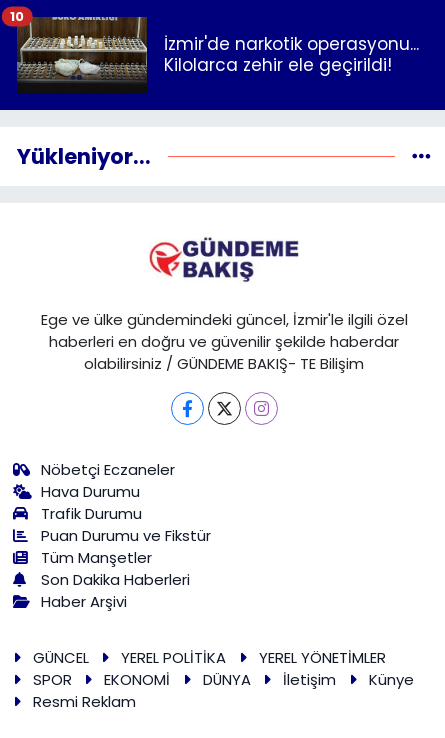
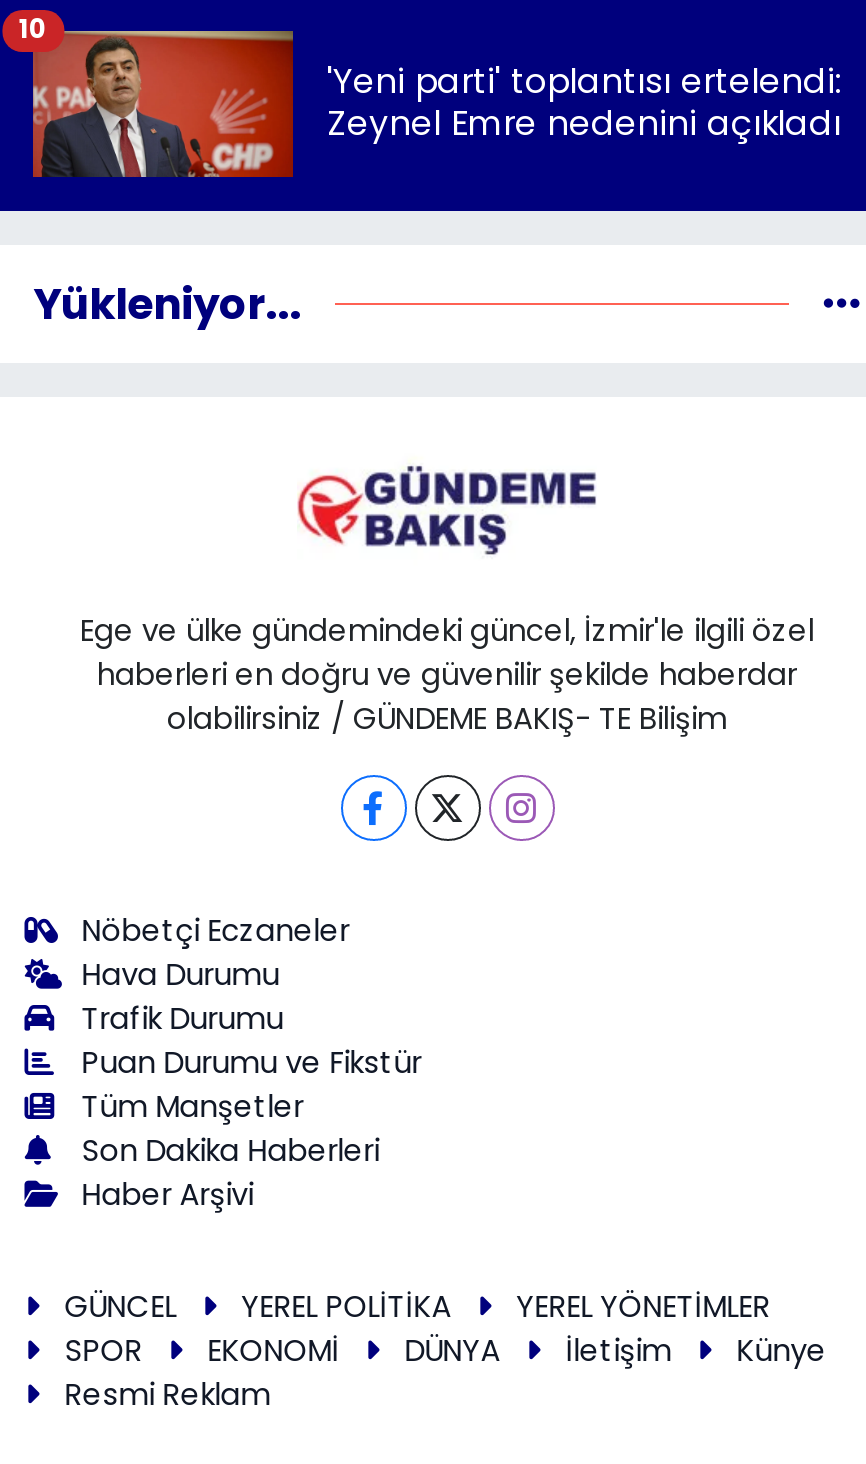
[16,16,419,94] [image] | İzmir'de narkotik operasyonu... | Kilolarca zehir ele geçirildi! -> [31,29,841,179] [image] | 'Yeni parti' toplantısı ertelendi: | Zeynel Emre nedenini açıkladı

